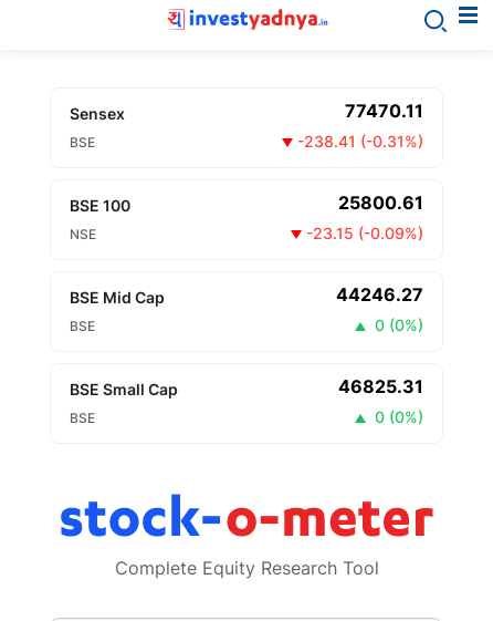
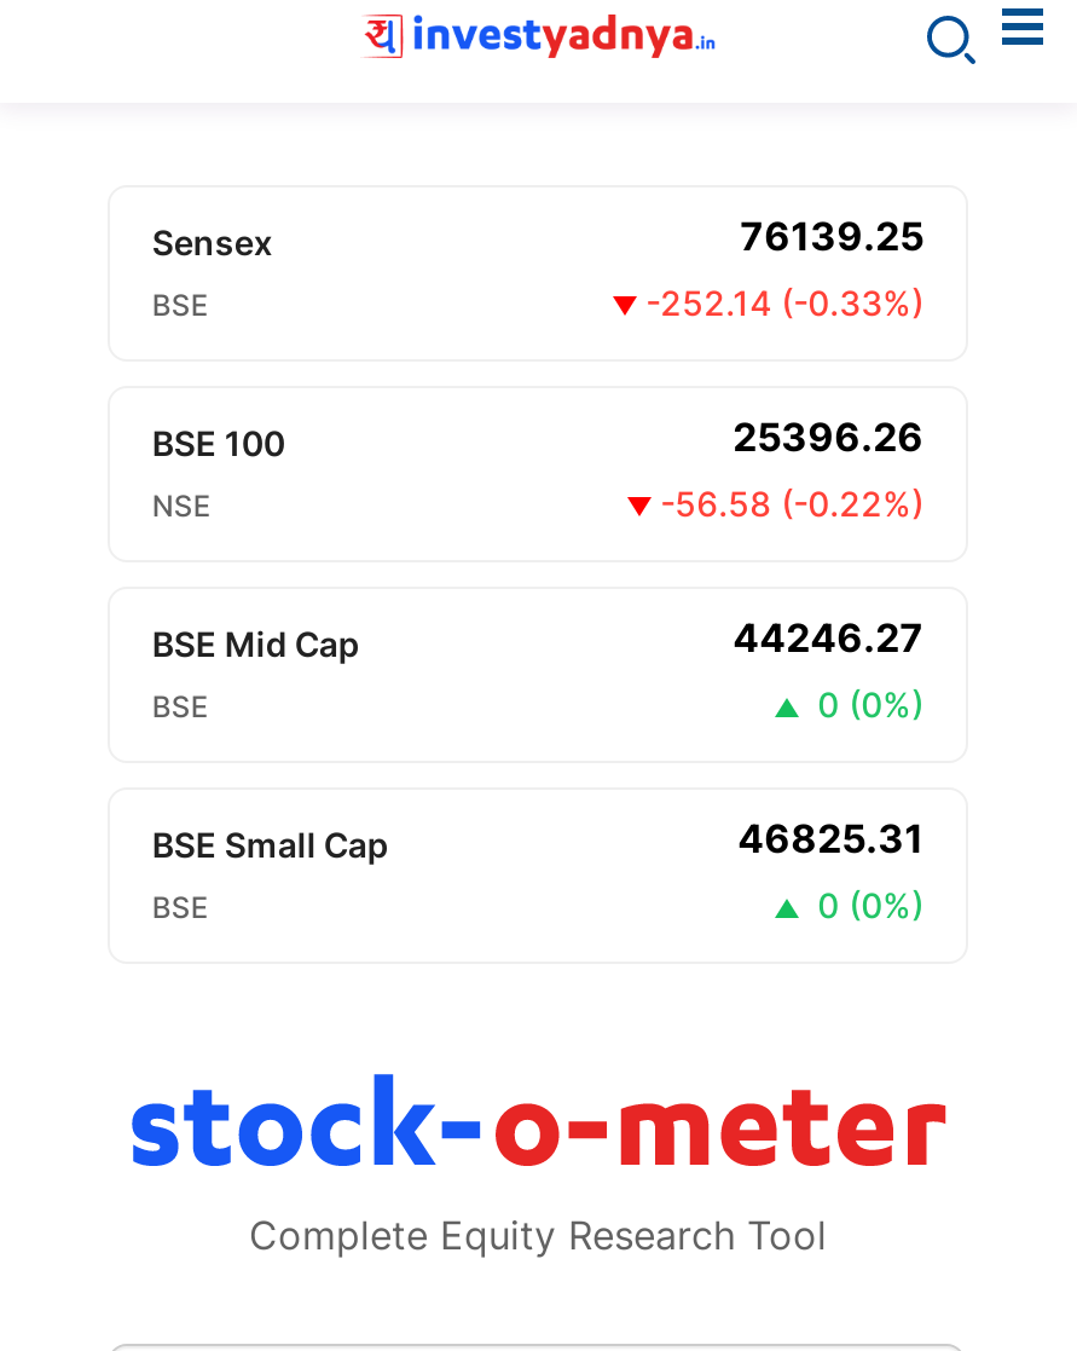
[344,100,423,122] 77470.11 -> [740,212,924,260] 76139.25
[297,132,423,151] -238.41 (-0.31%) -> [646,282,924,323] -252.14 (-0.33%)
[338,192,423,214] 25800.61 -> [733,412,924,461] 25396.26
[306,224,423,242] -23.15 (-0.09%) -> [660,483,924,524] -56.58 (-0.22%)

